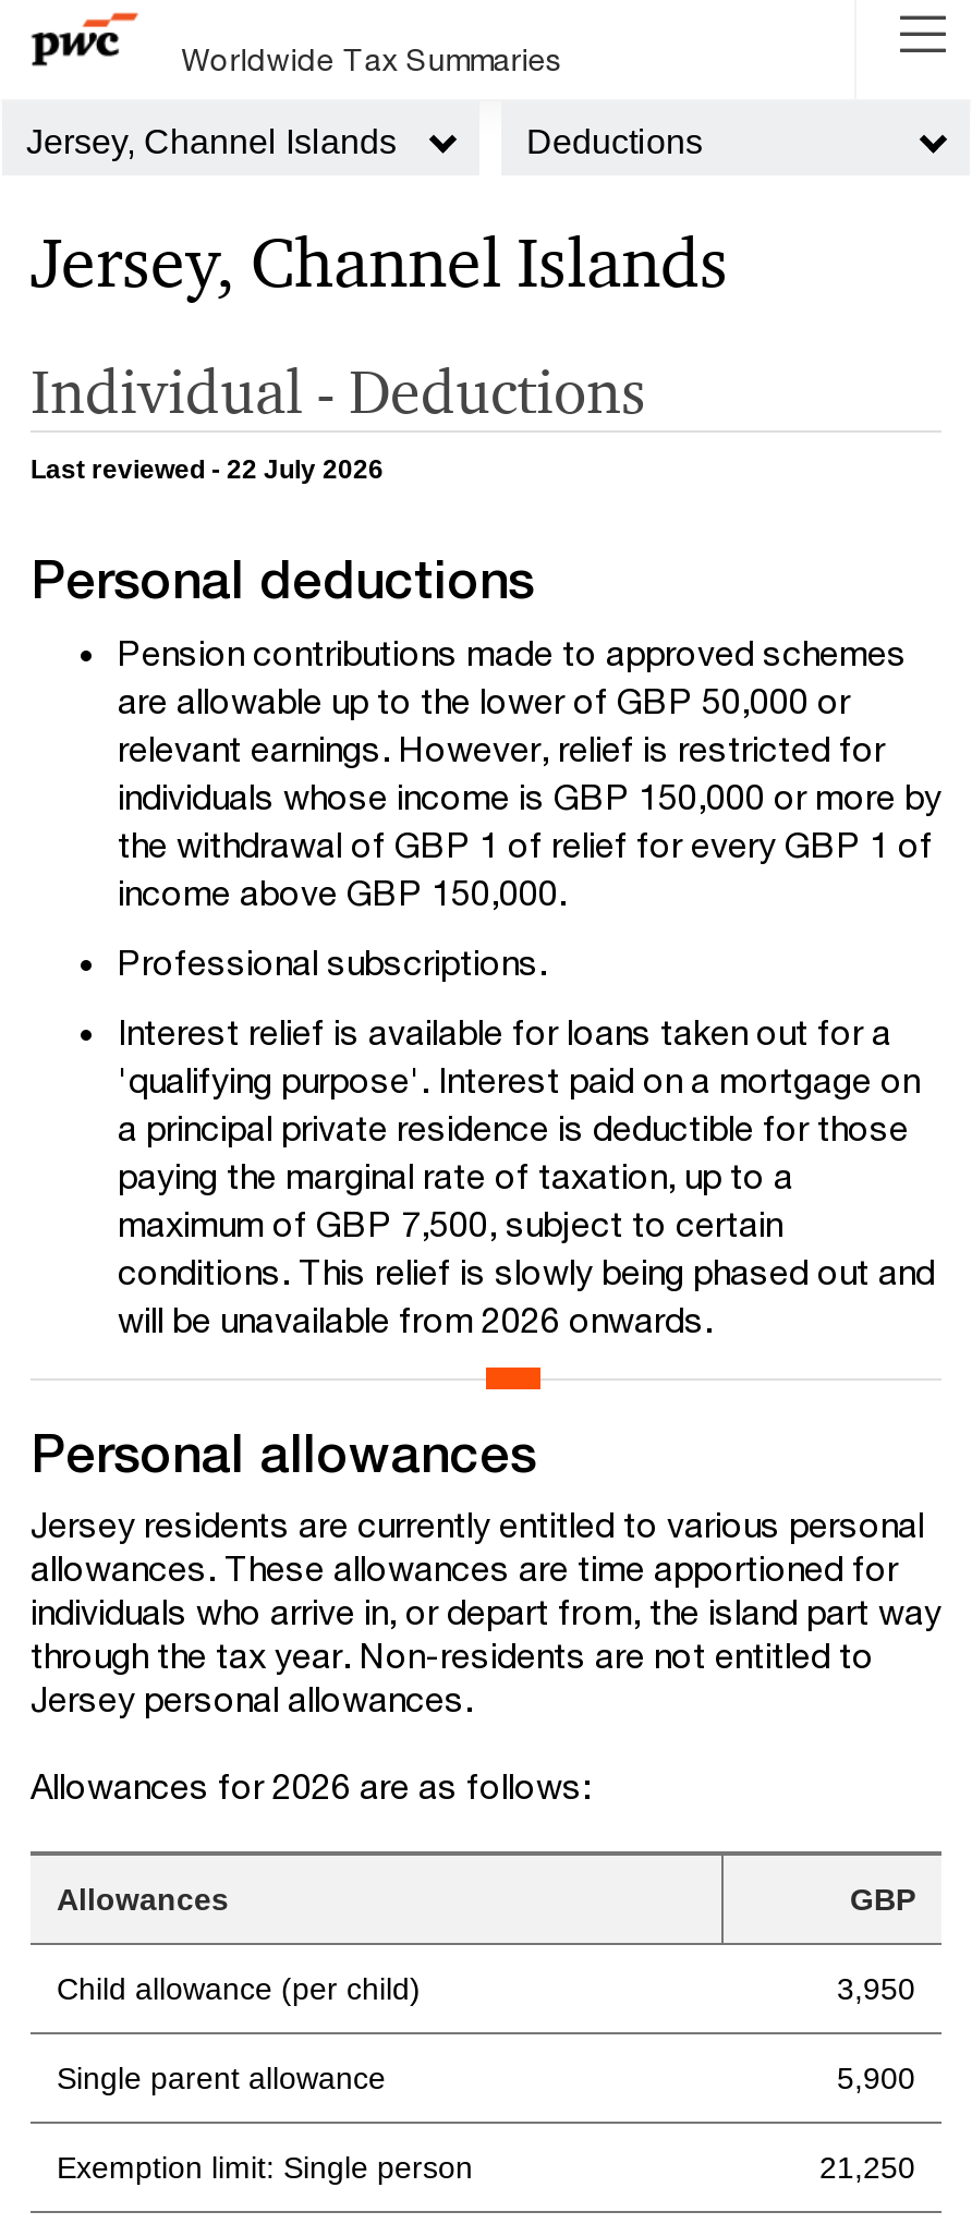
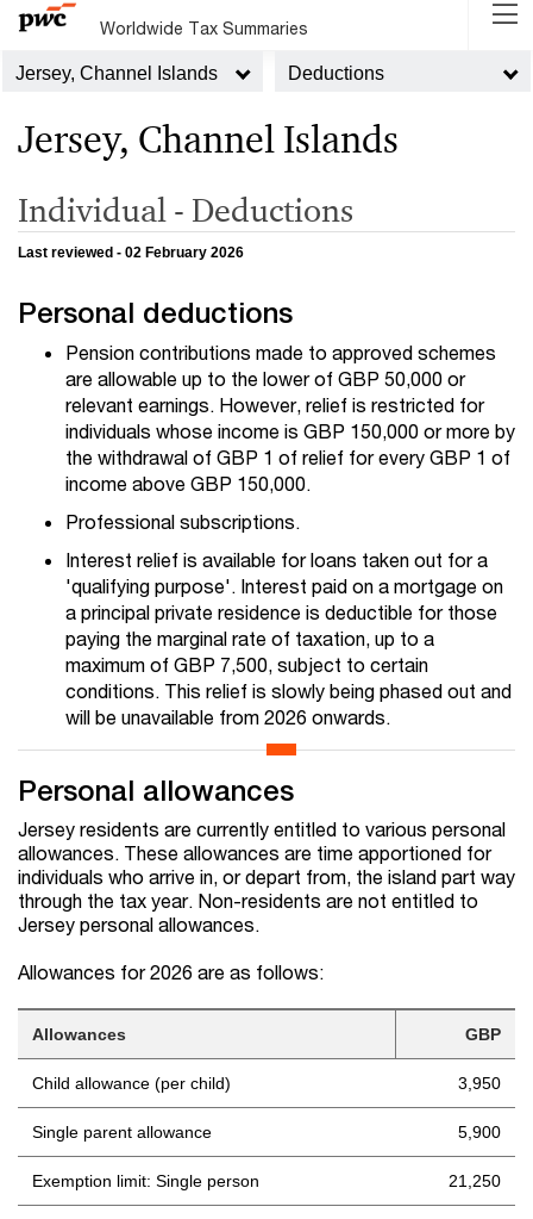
[31,455,384,486] Last reviewed - 22 July 2026 -> [18,245,244,261] Last reviewed - 02 February 2026

